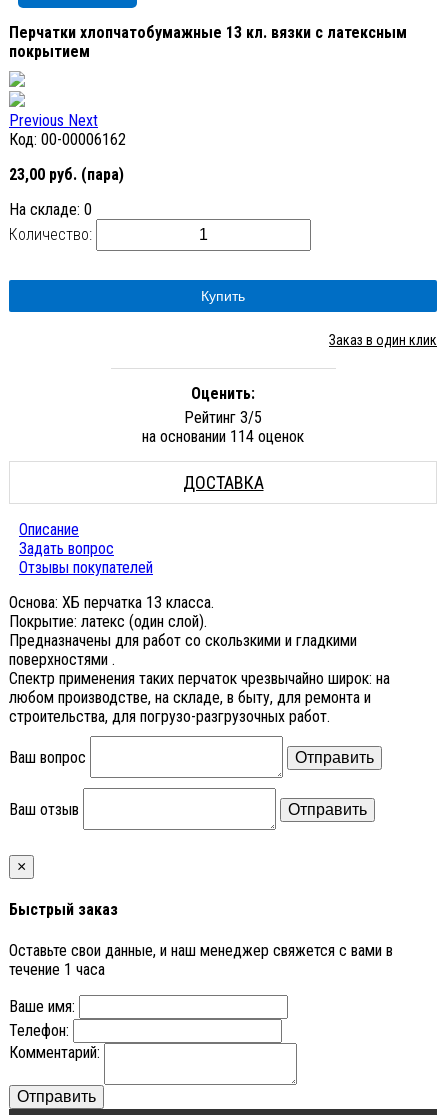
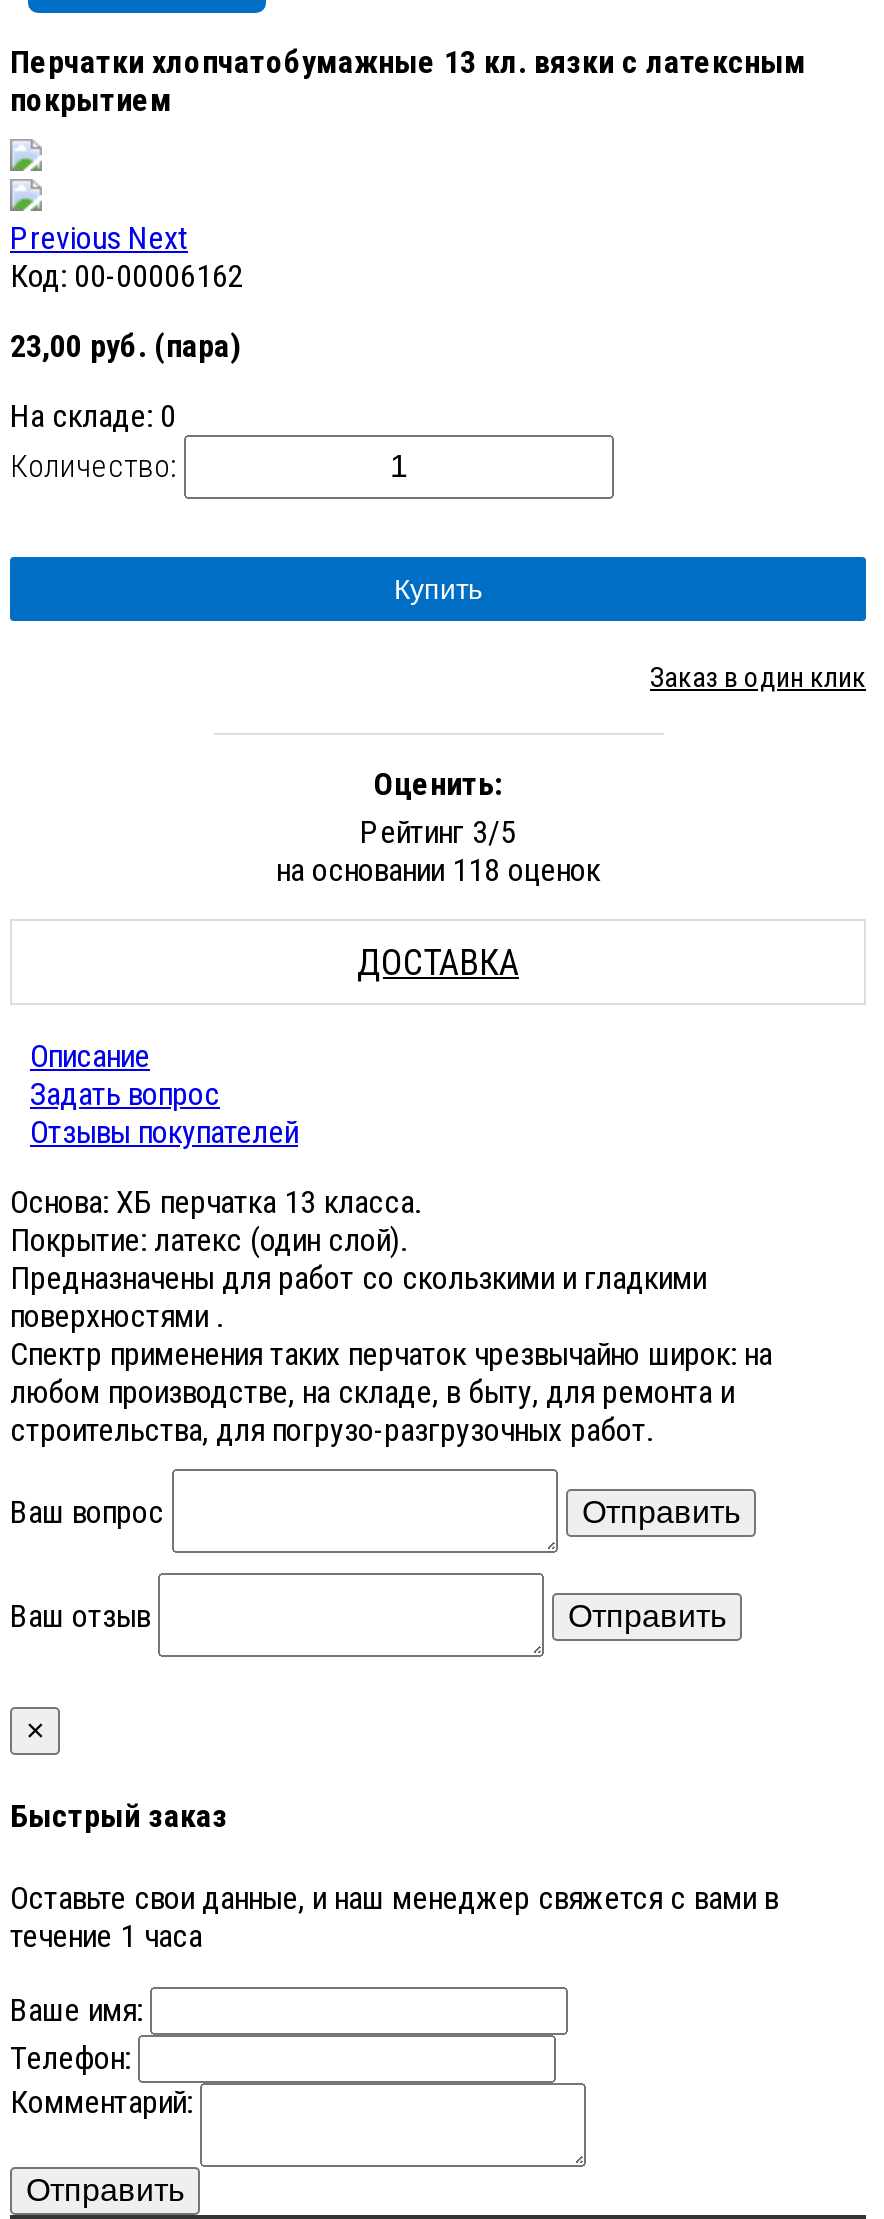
[142,427,304,446] на основании 114 оценок -> [276,851,600,889] на основании 118 оценок

